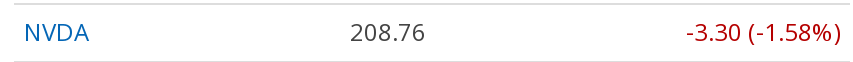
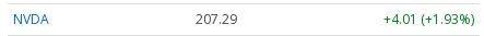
[350,14,426,48] 208.76 -> [196,10,237,29] 207.29
[686,14,840,48] -3.30 (-1.58%) -> [383,10,474,29] +4.01 (+1.93%)

